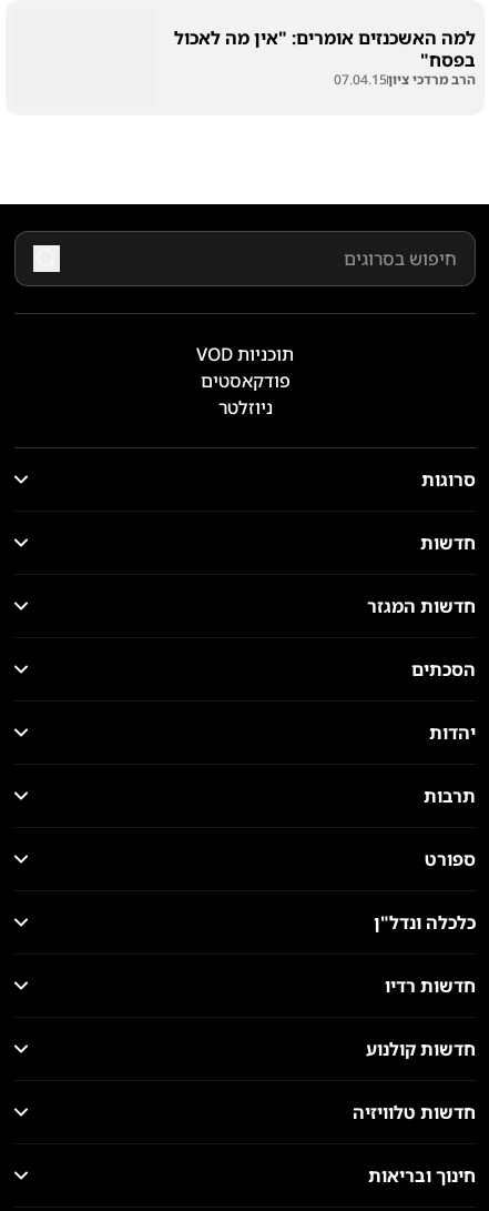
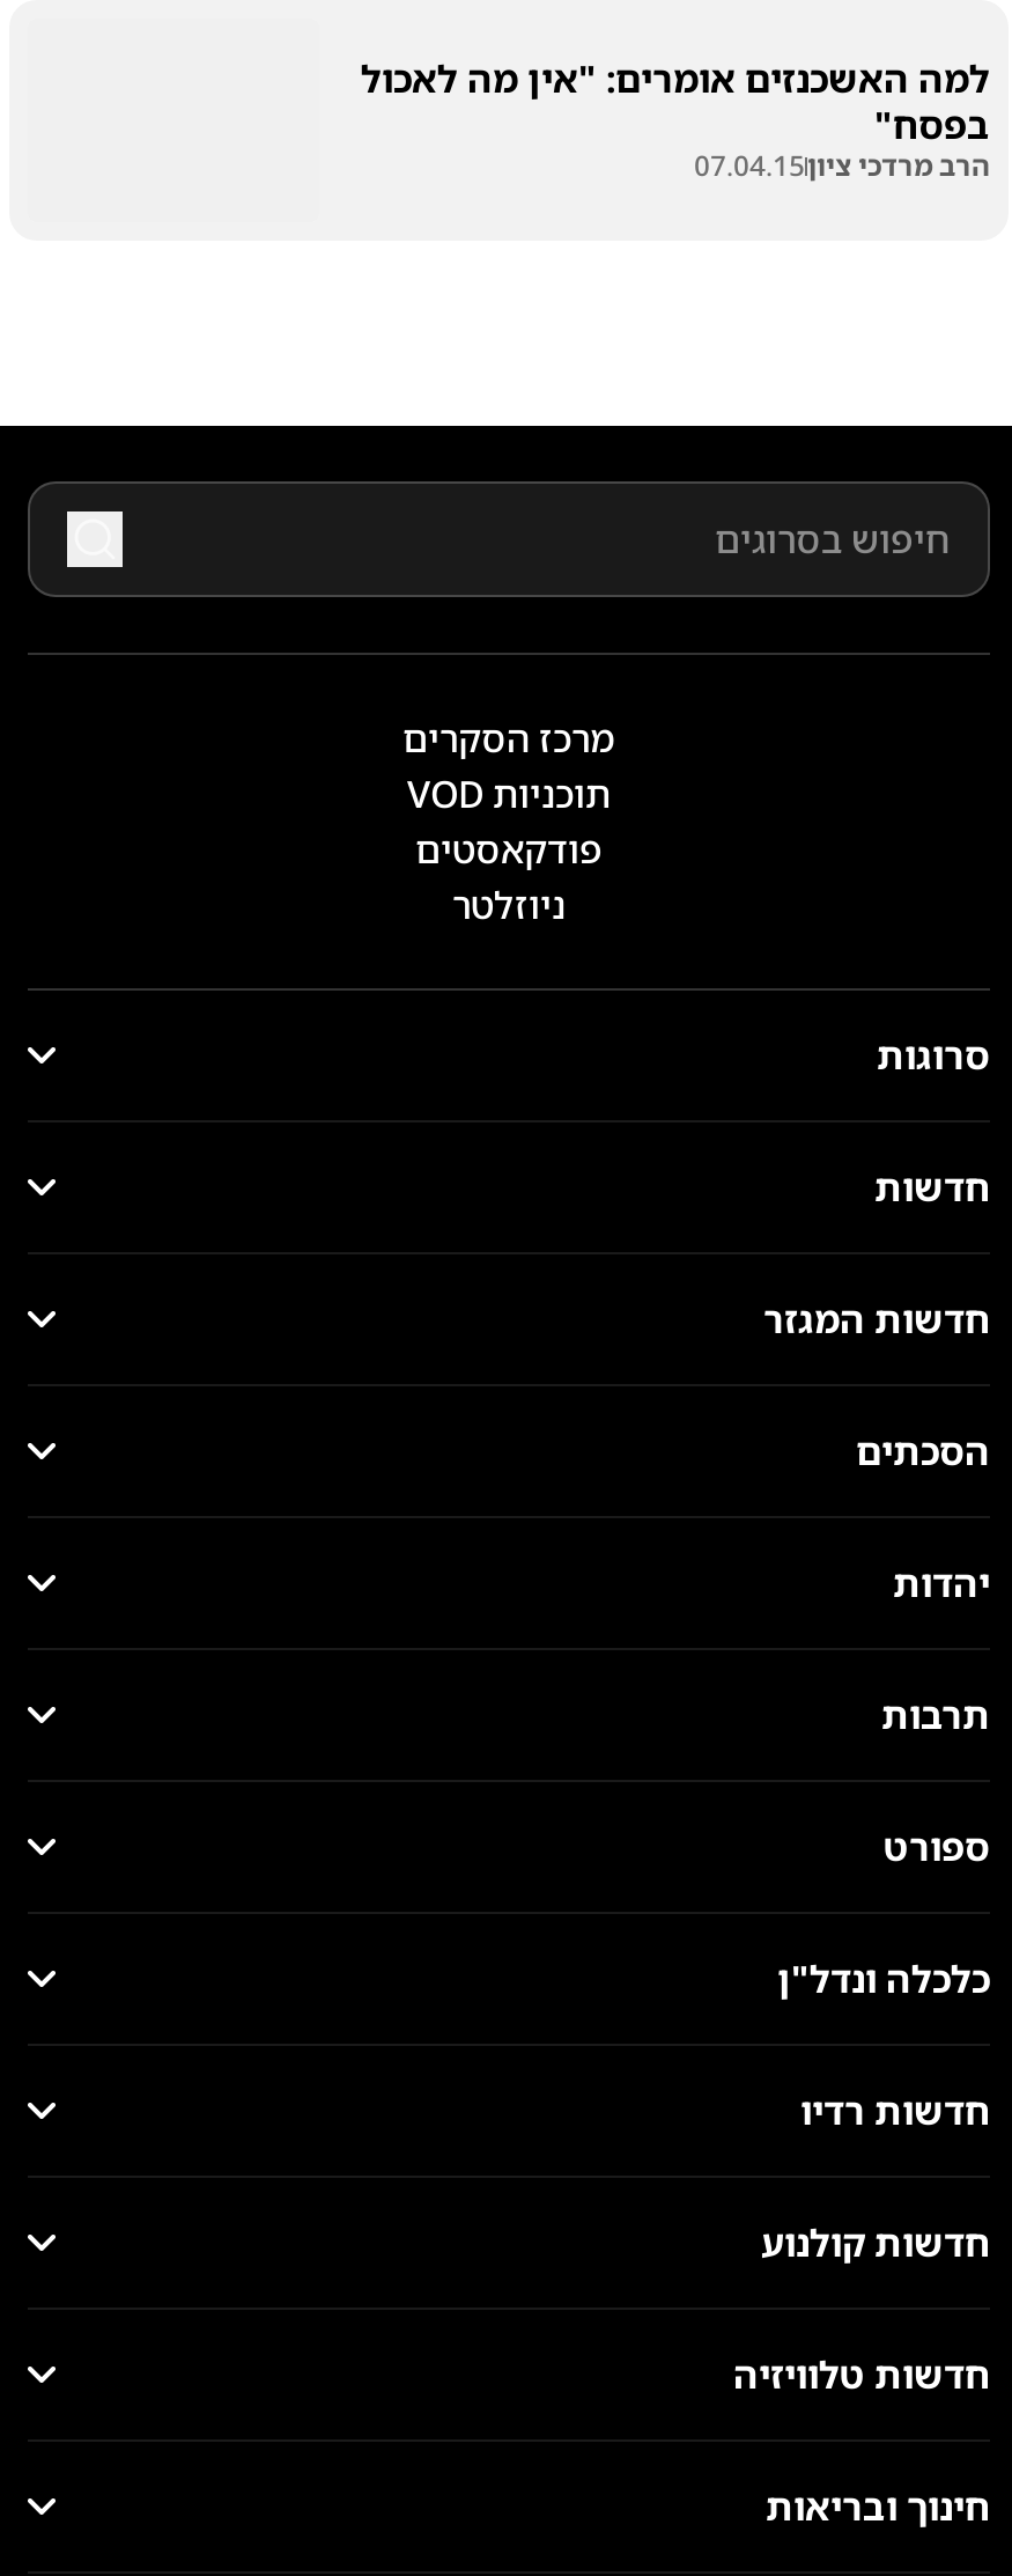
none -> [402,713,615,764] מרכז הסקרים

